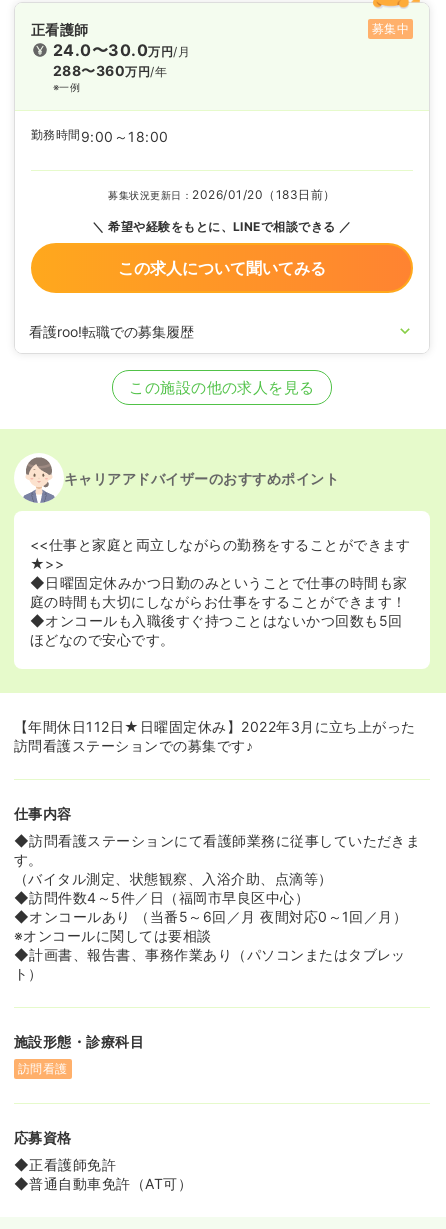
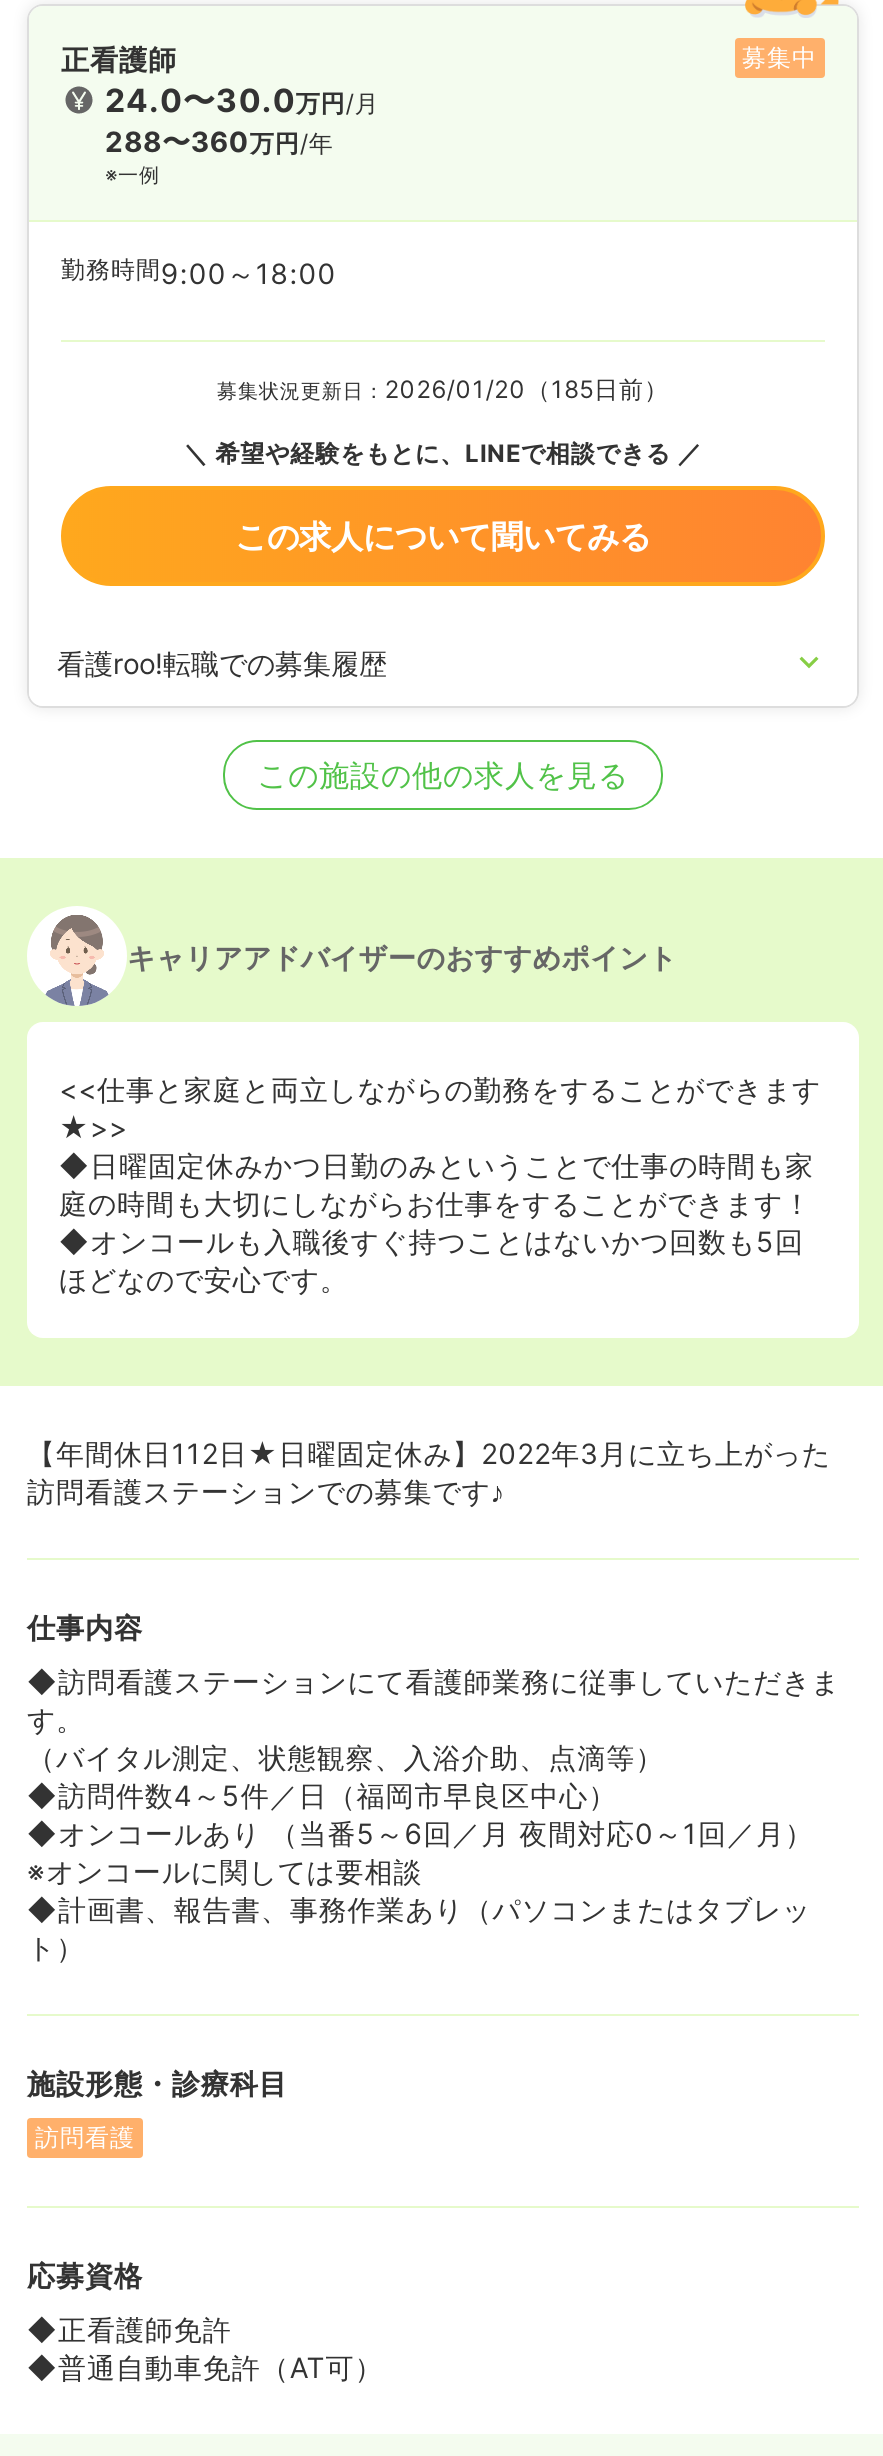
[108,187,335,202] 募集状況更新日：2026/01/20（183日前） -> [217,374,669,404] 募集状況更新日：2026/01/20（185日前）

